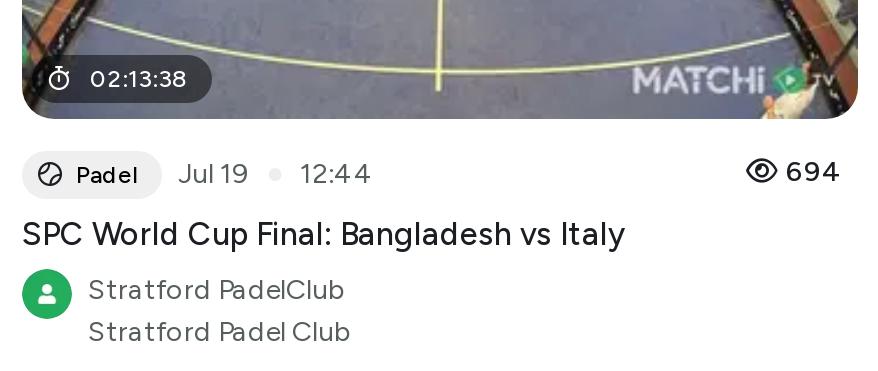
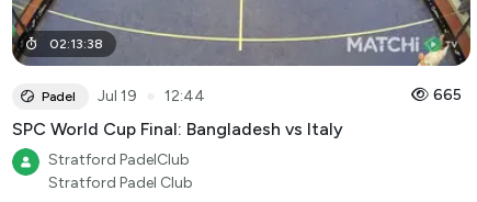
[786,155,842,189] 694 -> [433,85,462,104] 665

